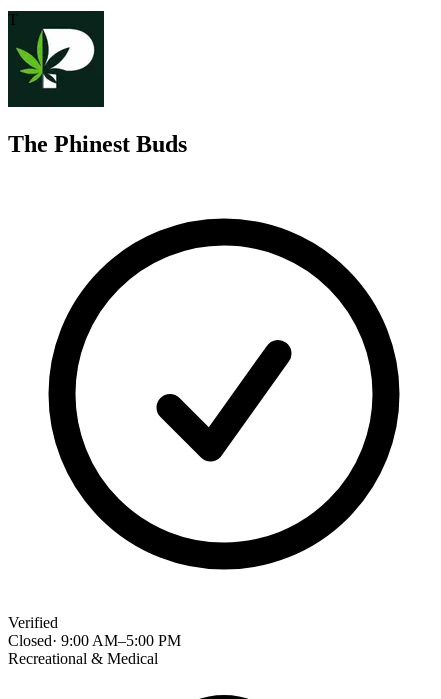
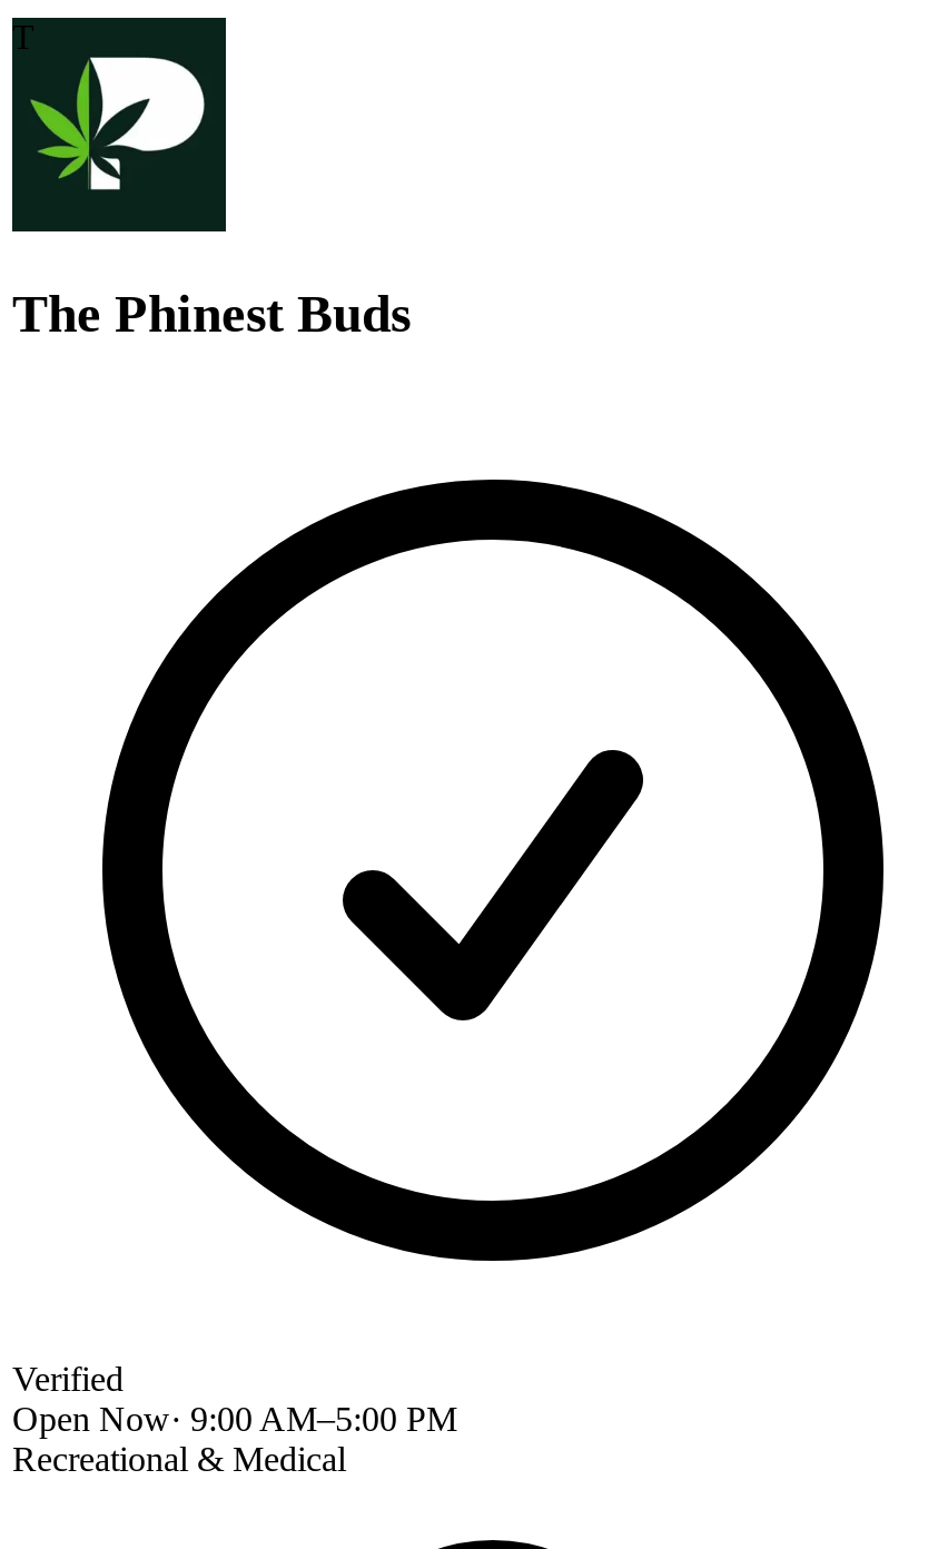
[8,632,181,649] Closed · 9:00 AM–5:00 PM -> [12,1399,457,1437] Open Now · 9:00 AM–5:00 PM

